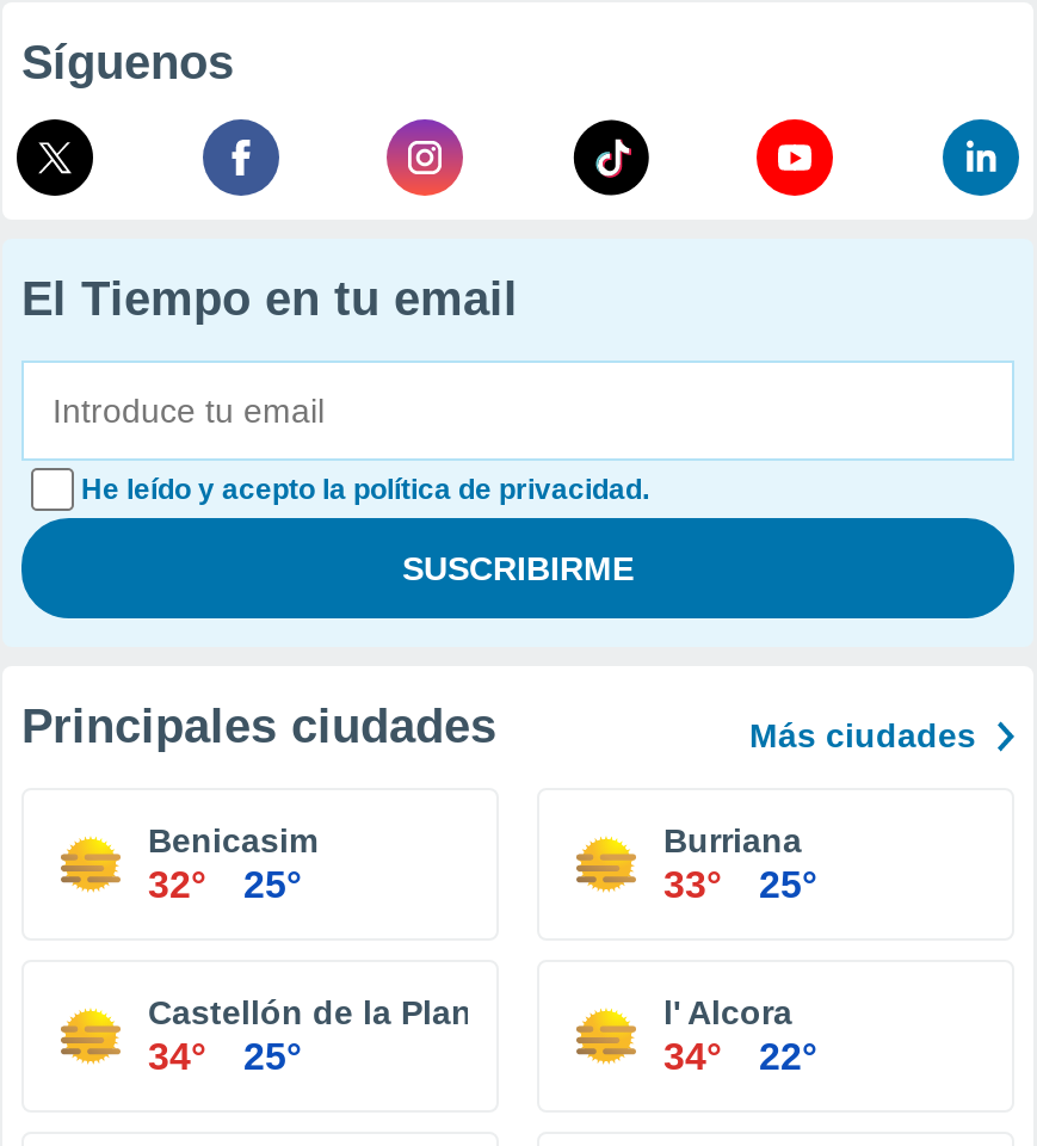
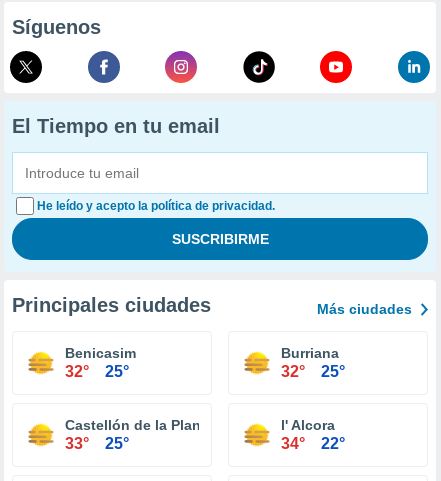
[663,864,816,905] 33° 25° -> [281,363,345,380] 32° 25°
[148,1036,301,1077] 34° 25° -> [65,435,129,452] 33° 25°

